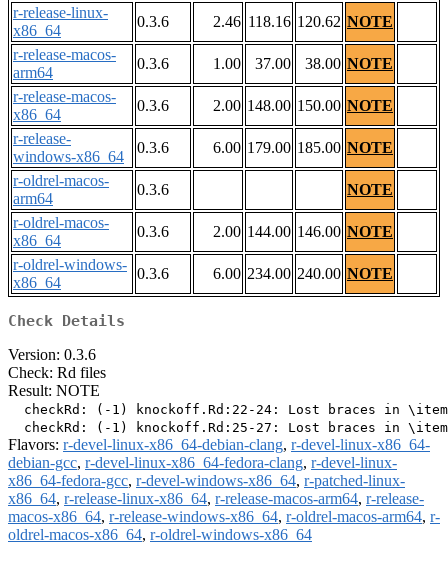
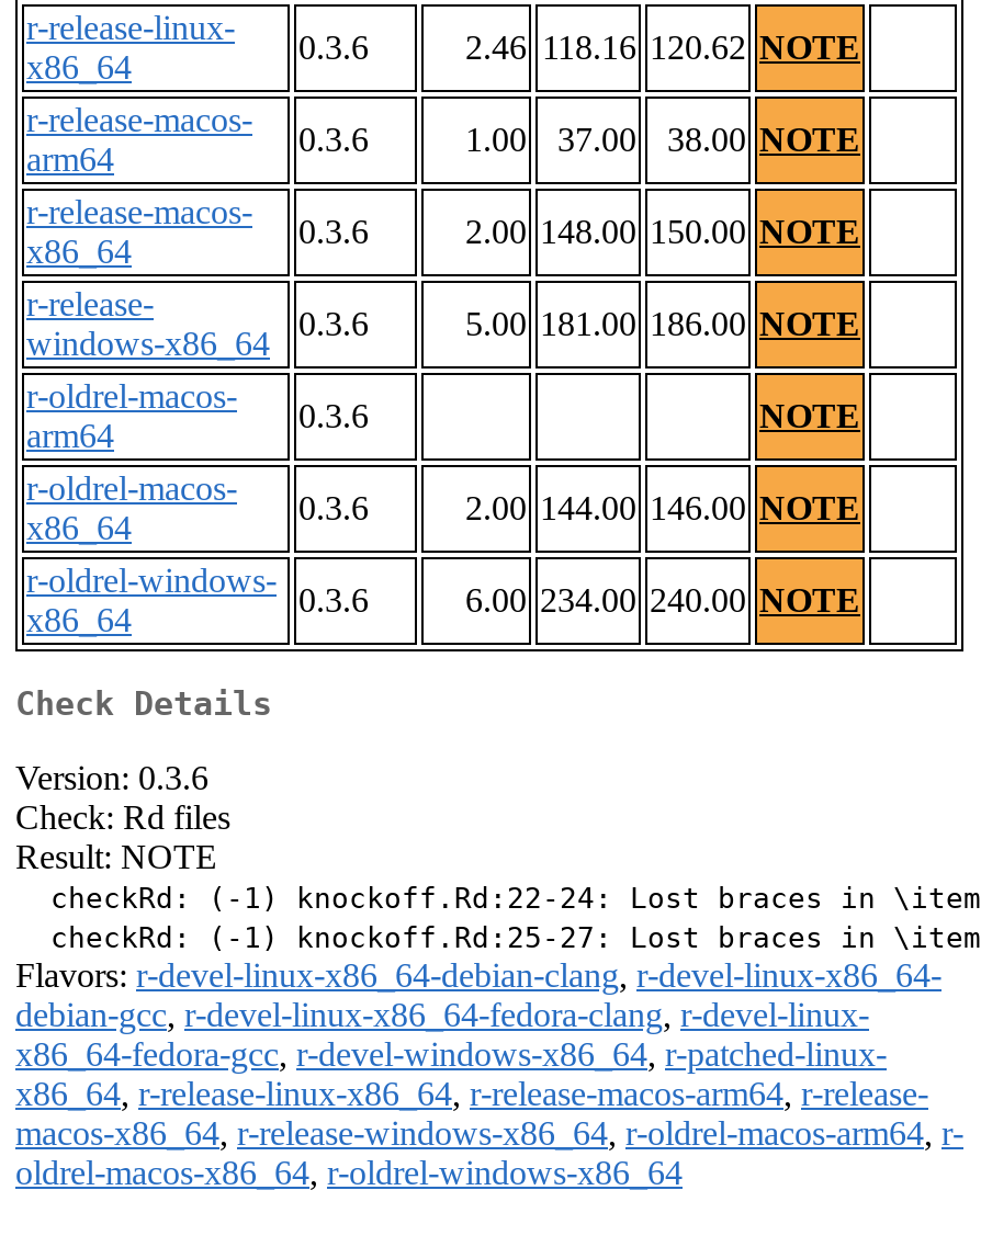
[213,139,393,156] 6.00 179.00 185.00 NOTE -> [465,306,860,343] 5.00 181.00 186.00 NOTE

